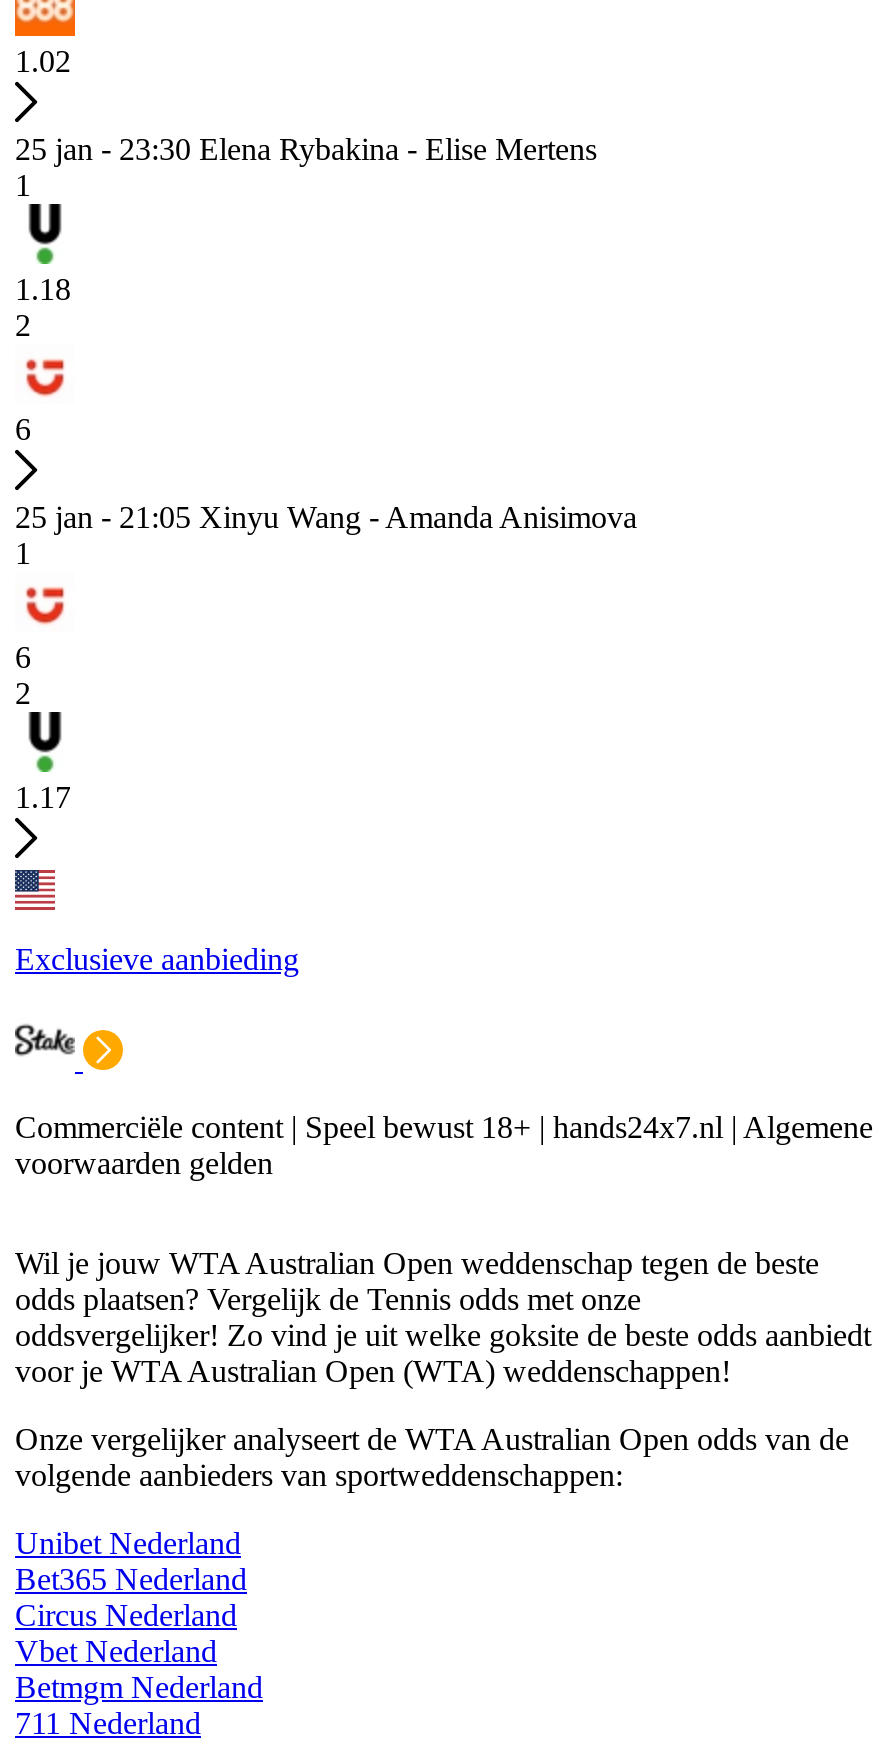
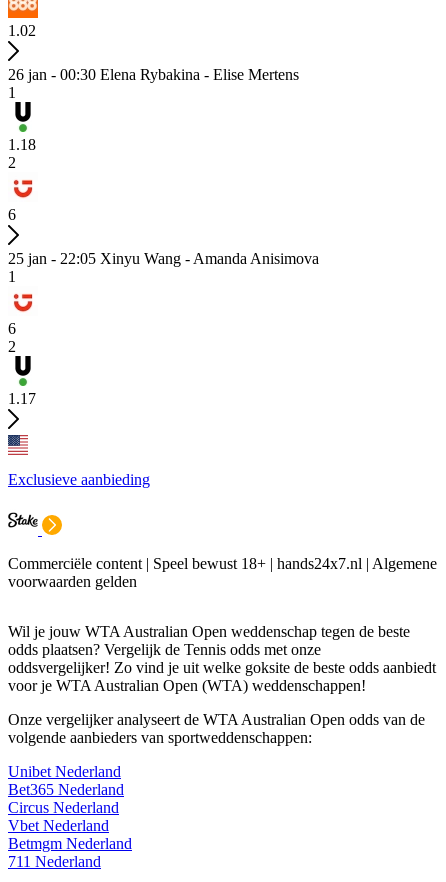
[15,131,597,165] 25 jan - 23:30 Elena Rybakina - Elise Mertens -> [8,65,299,82] 26 jan - 00:30 Elena Rybakina - Elise Mertens
[15,499,637,533] 25 jan - 21:05 Xinyu Wang - Amanda Anisimova -> [8,249,319,266] 25 jan - 22:05 Xinyu Wang - Amanda Anisimova

